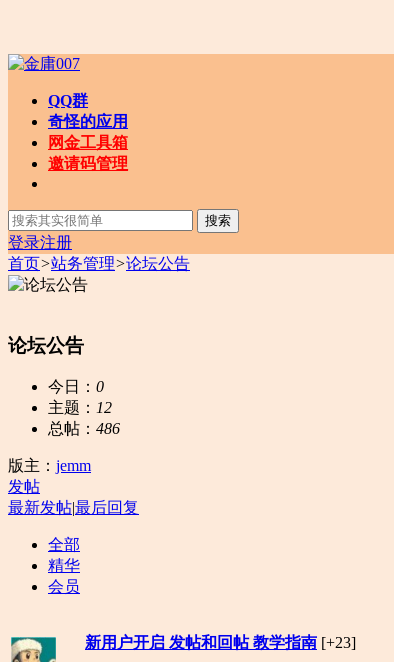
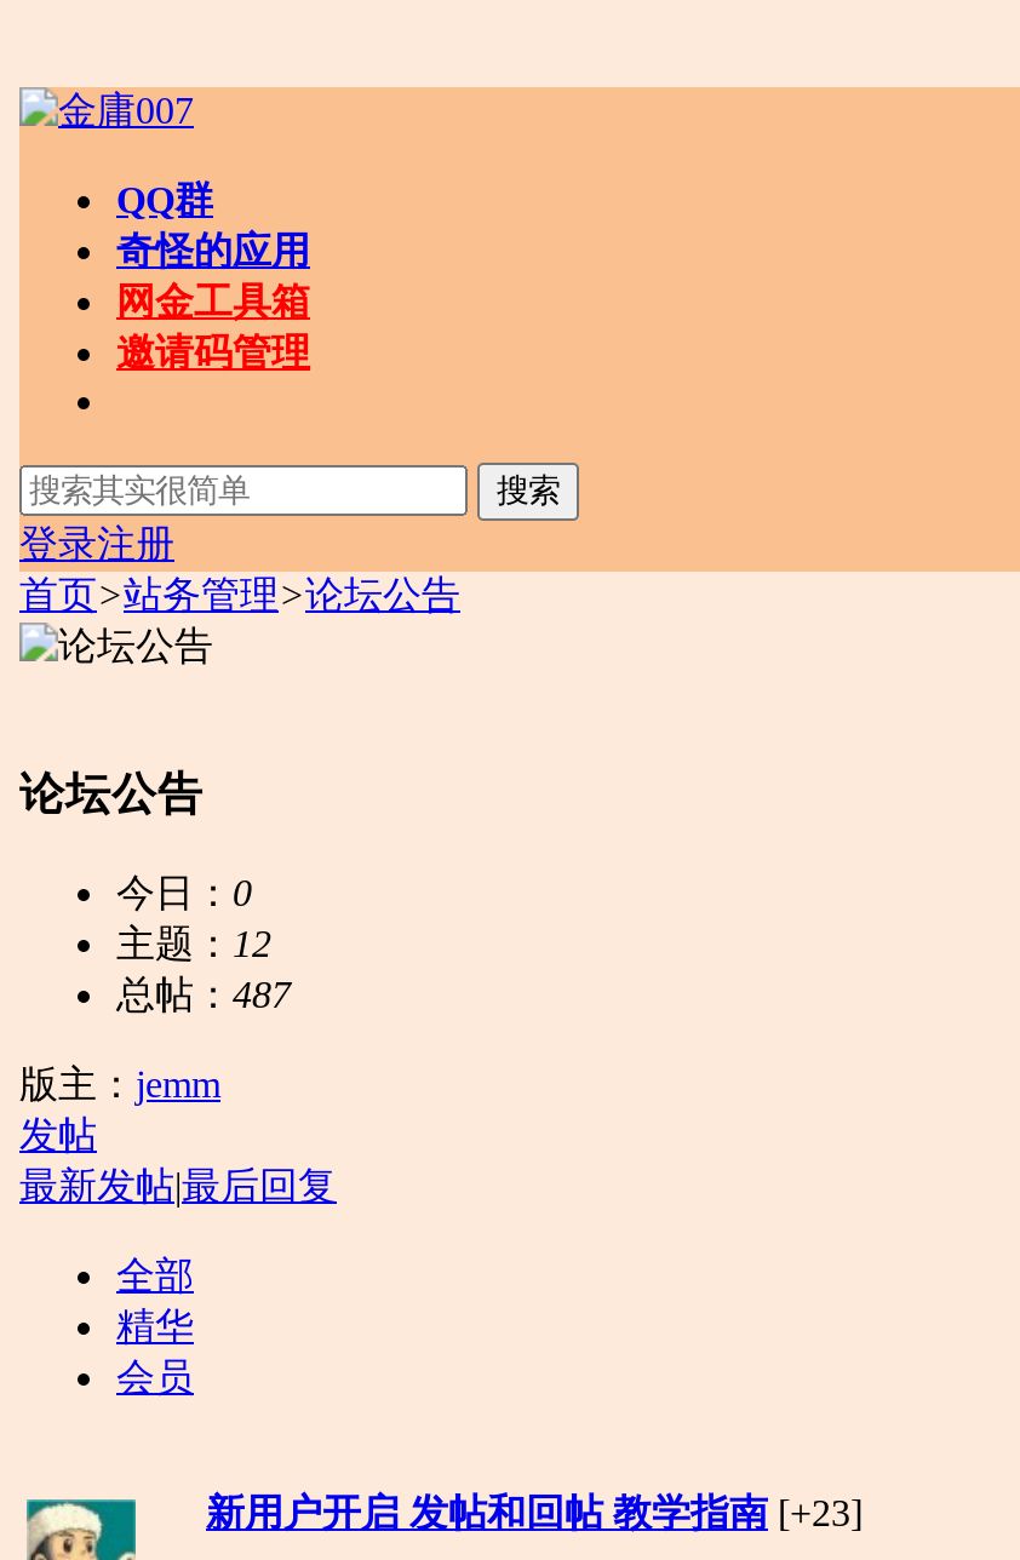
[48,420,120,437] 总帖：486 -> [116,975,291,1016] 总帖：487

